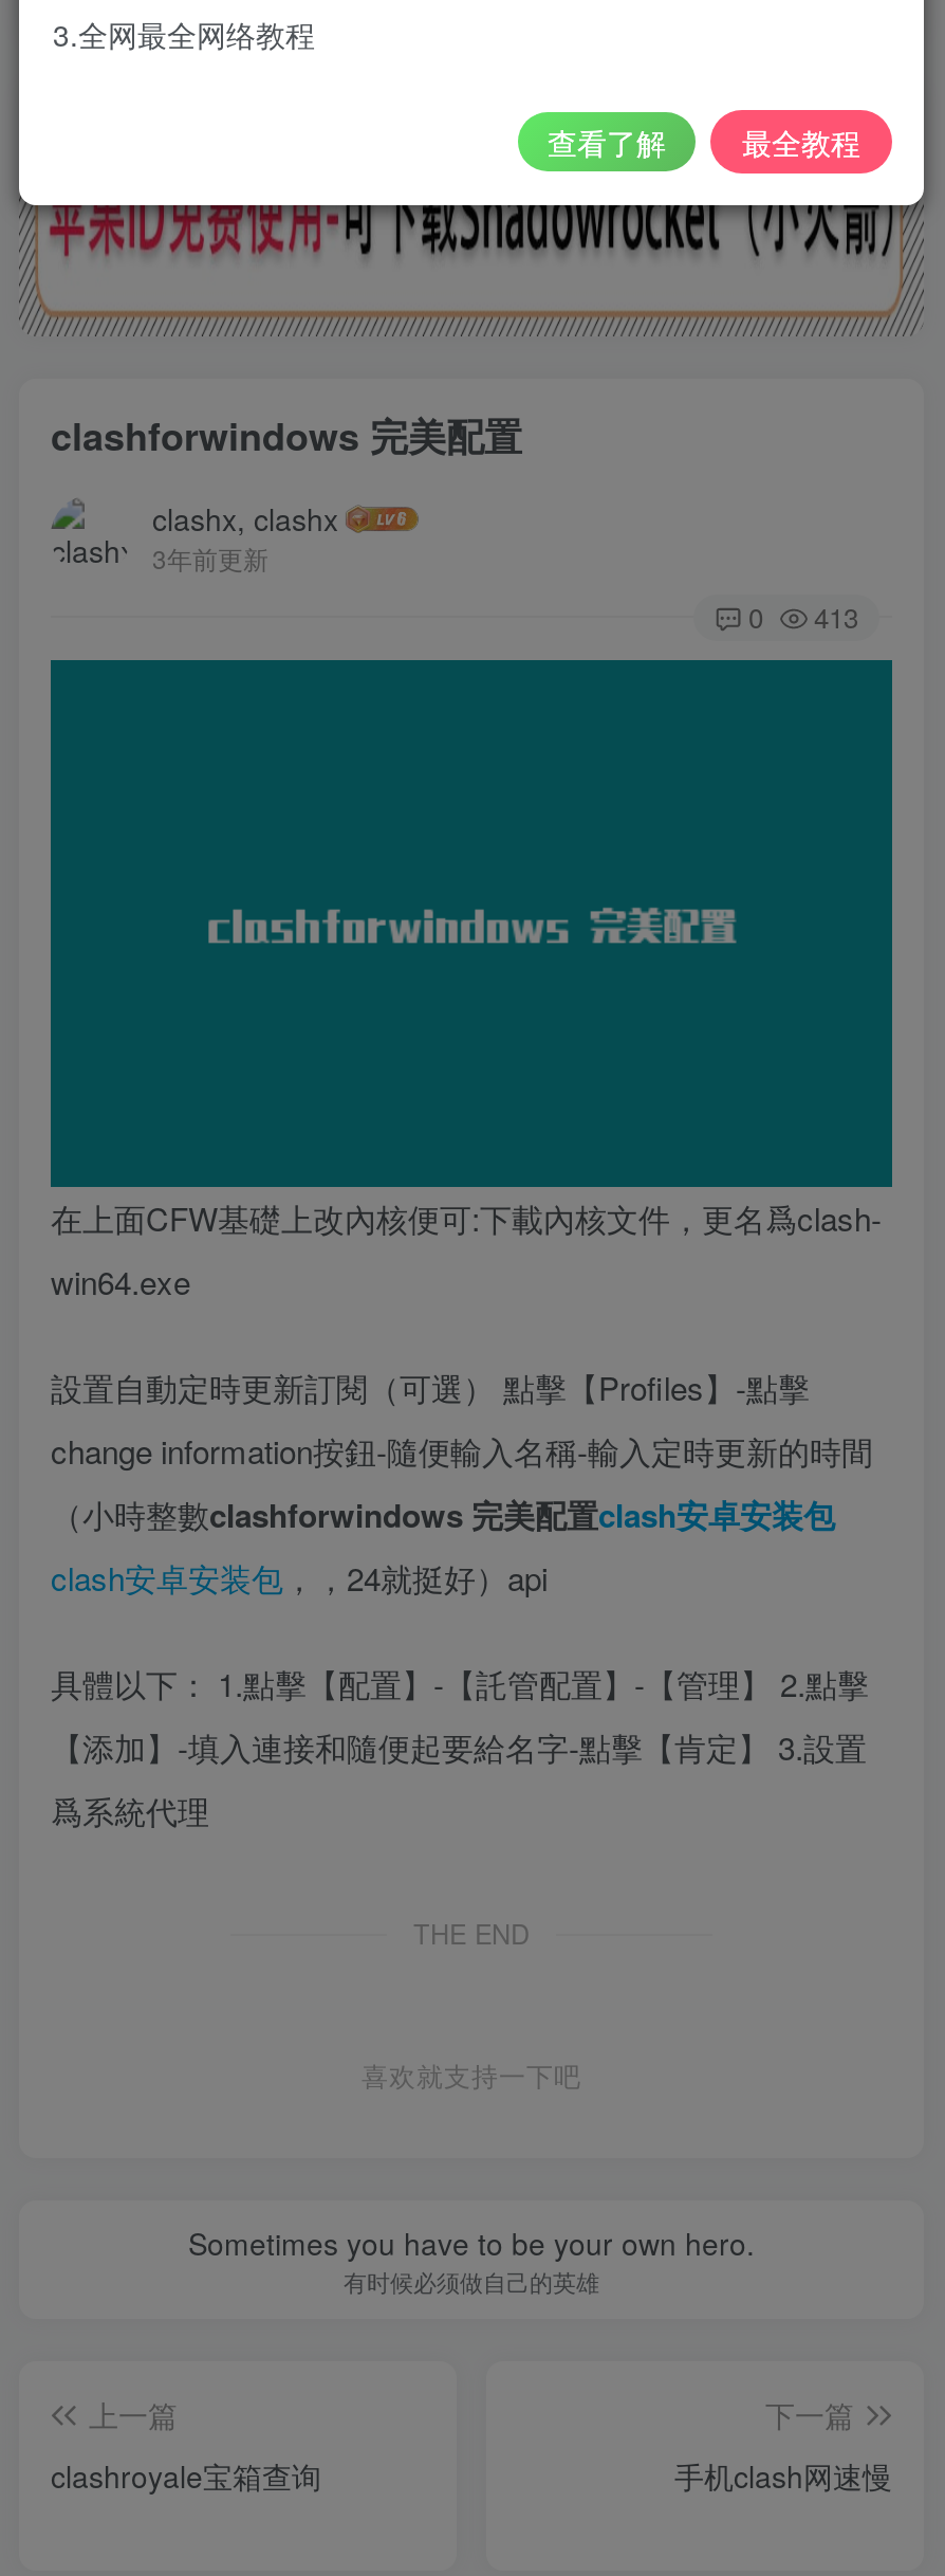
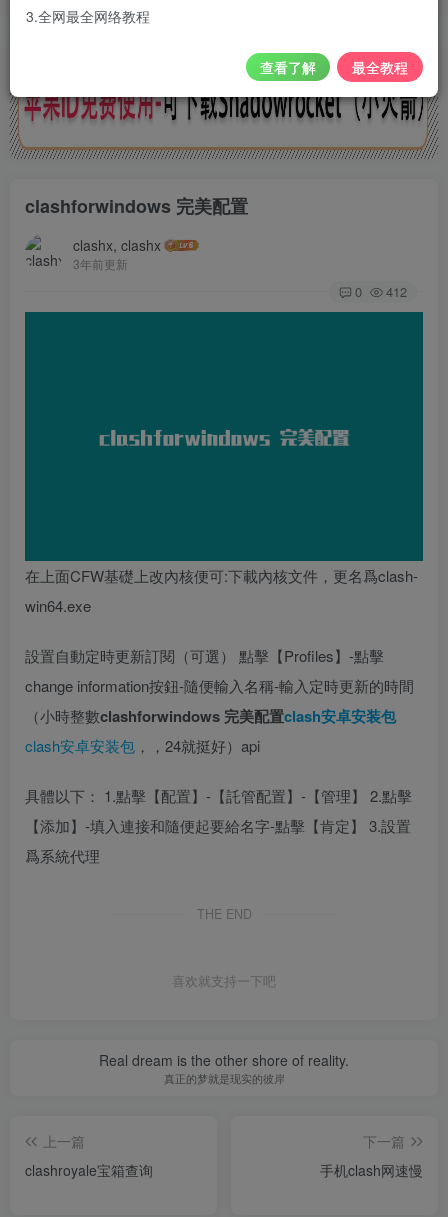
[748,597,858,637] 0 413 -> [355,282,407,301] 0 412
[188,2222,755,2298] Sometimes you have to be your own hero. | 有时候必须做自己的英雄 -> [99,1050,349,1086] Real dream is the other shore of reality. | 真正的梦就是现实的彼岸

